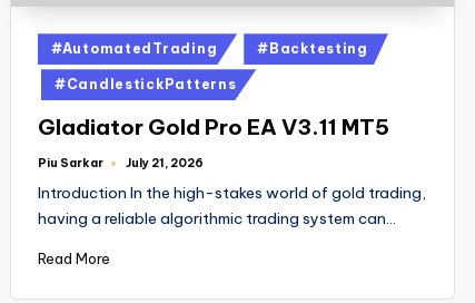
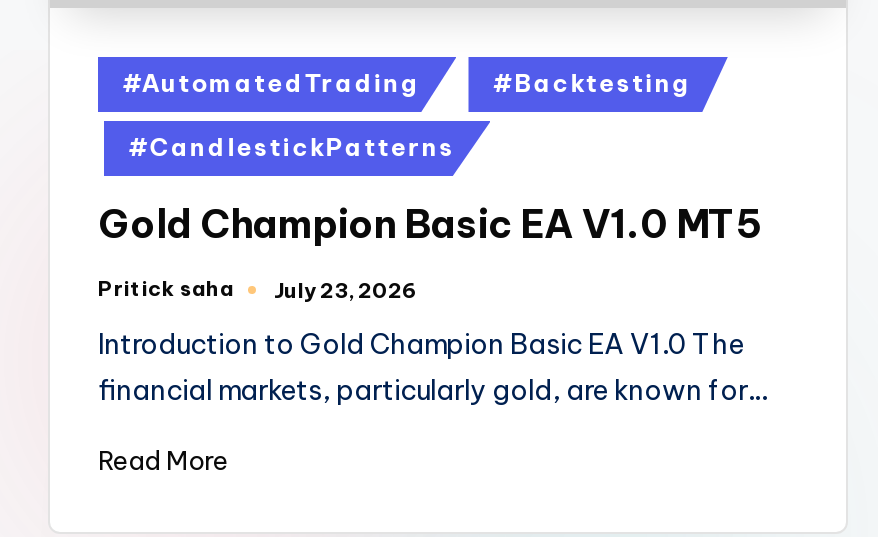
[38,113,389,140] Gladiator Gold Pro EA V3.11 MT5 -> [98,200,762,248] Gold Champion Basic EA V1.0 MT5
[38,156,204,171] Piu Sarkar | July 21, 2026 -> [98,277,418,304] Pritick saha | July 23, 2026
[38,183,426,229] Introduction In the high-stakes world of gold trading, | having a reliable algorithmic trading system can… -> [98,326,766,408] Introduction to Gold Champion Basic EA V1.0 The | financial markets, particularly gold, are known for…

